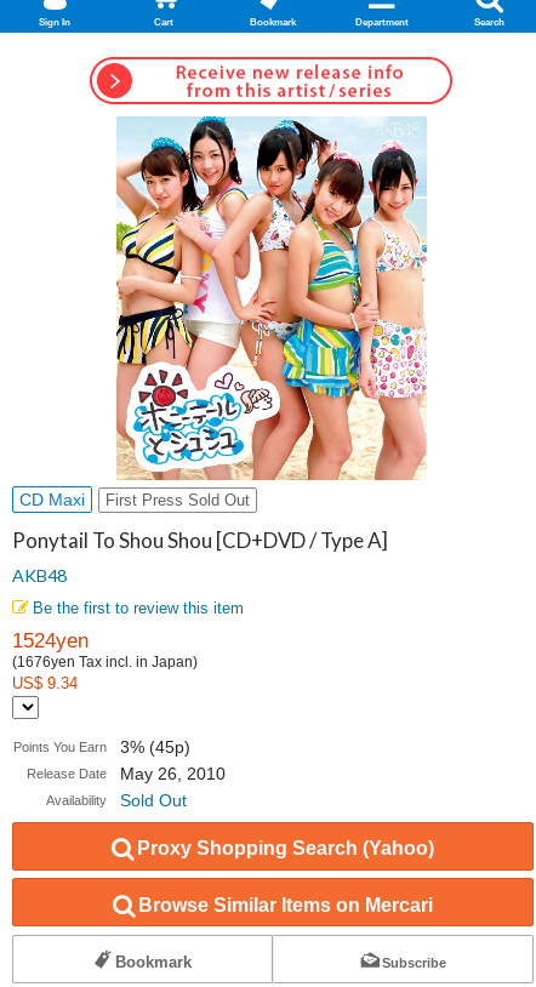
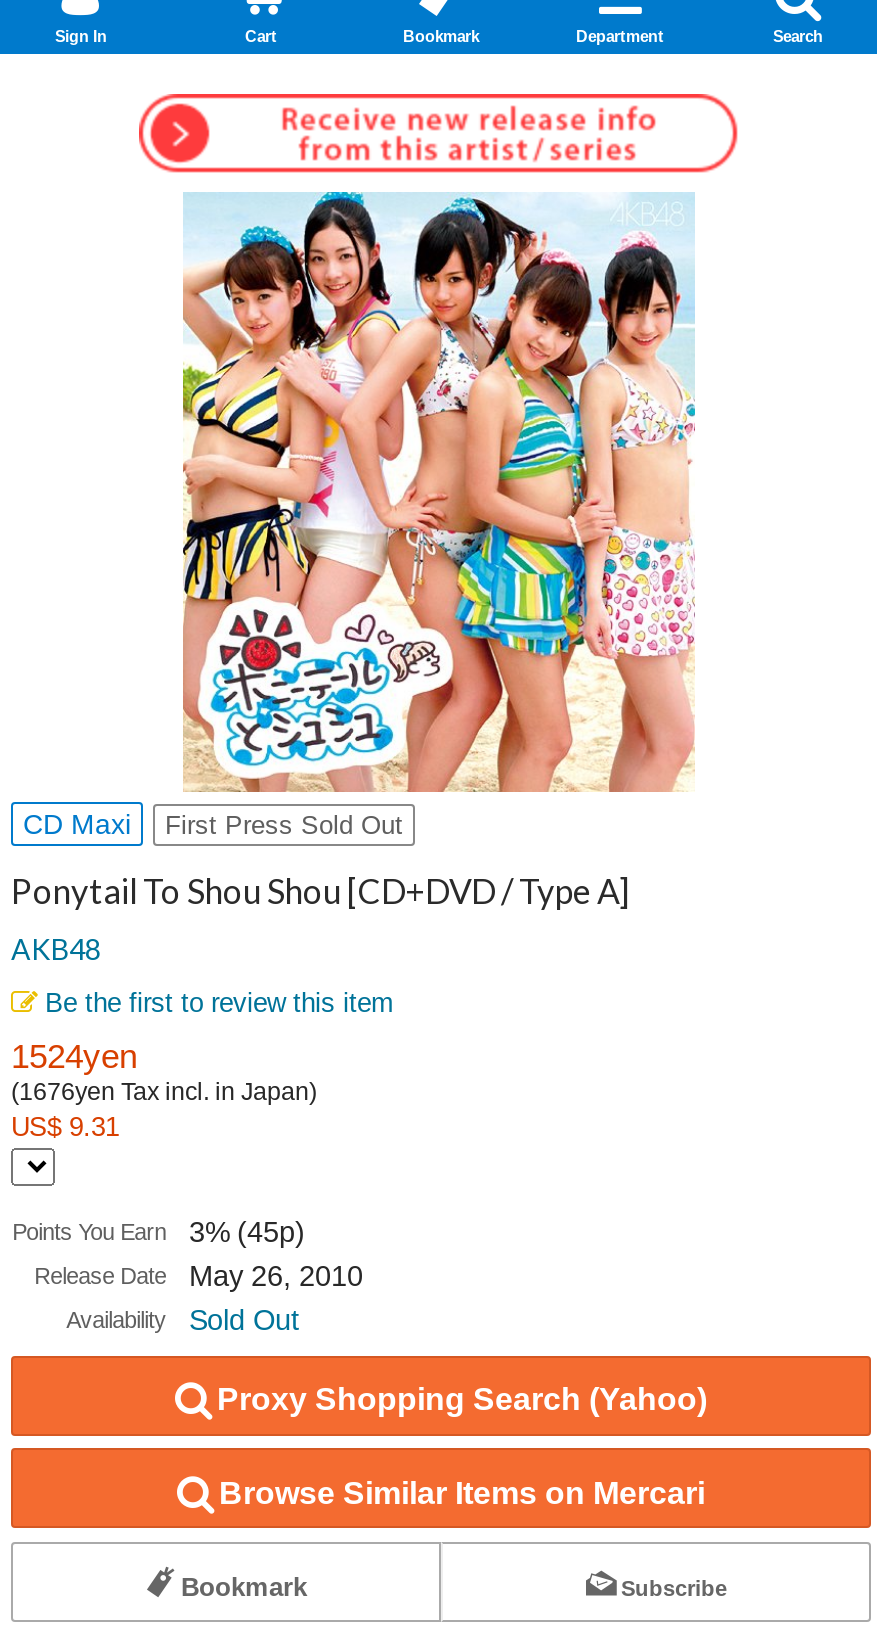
[12,674,78,692] US$ 9.34 -> [11,1111,119,1141] US$ 9.31

